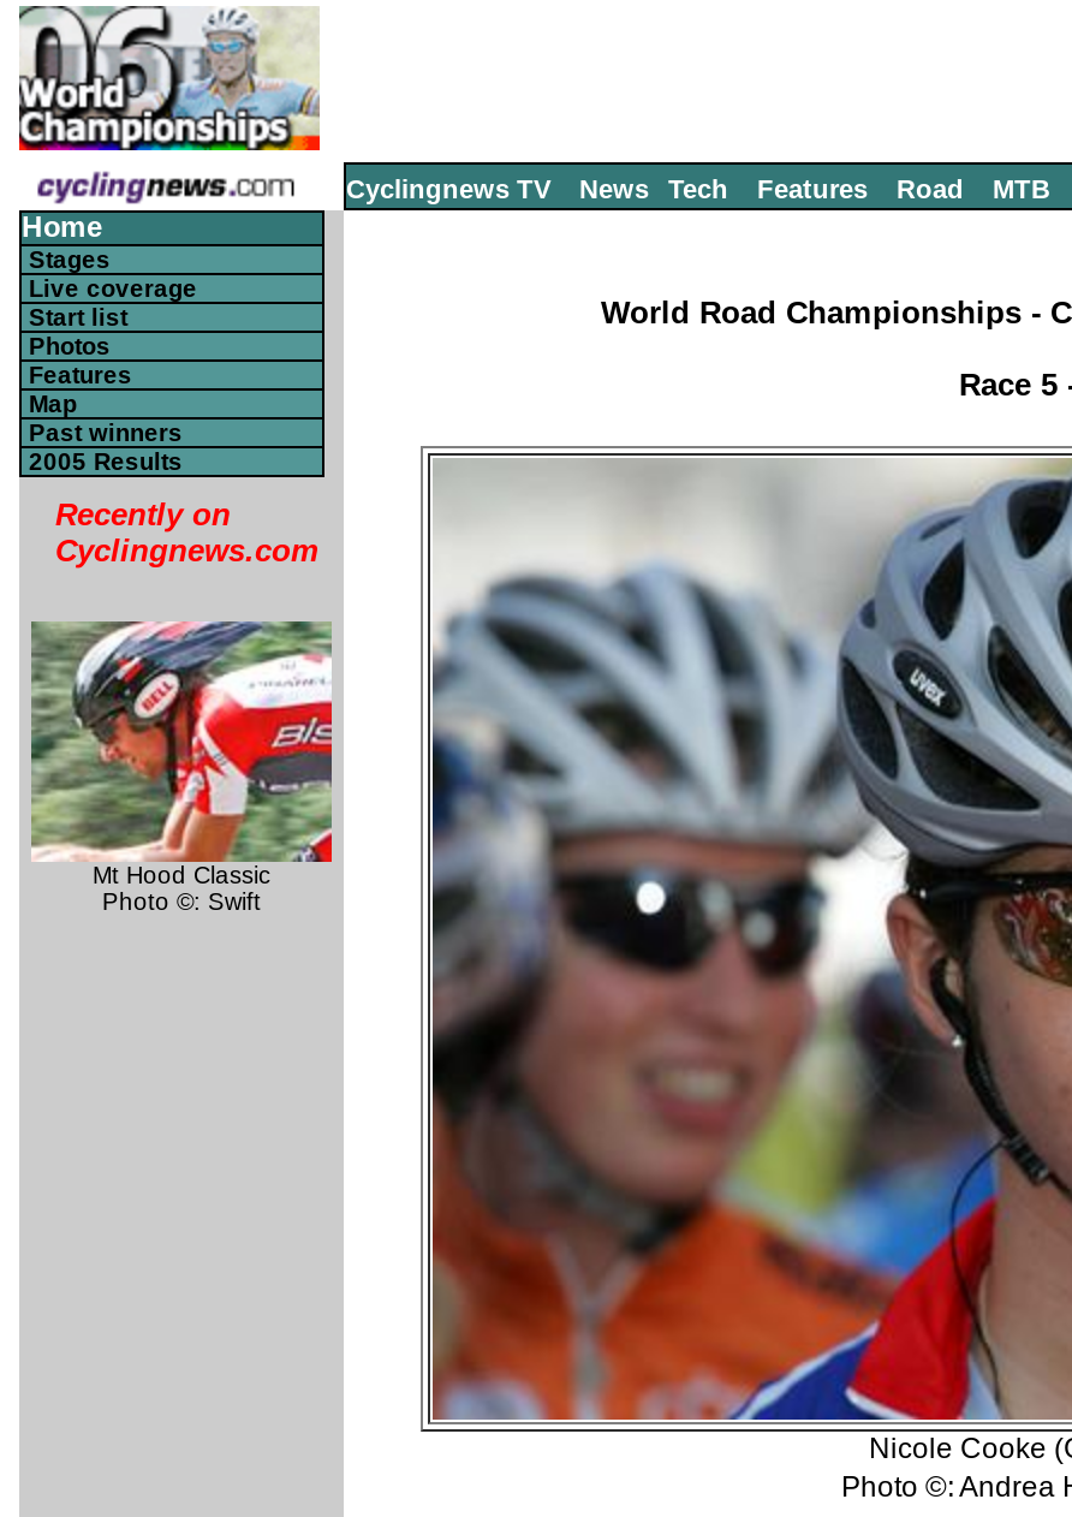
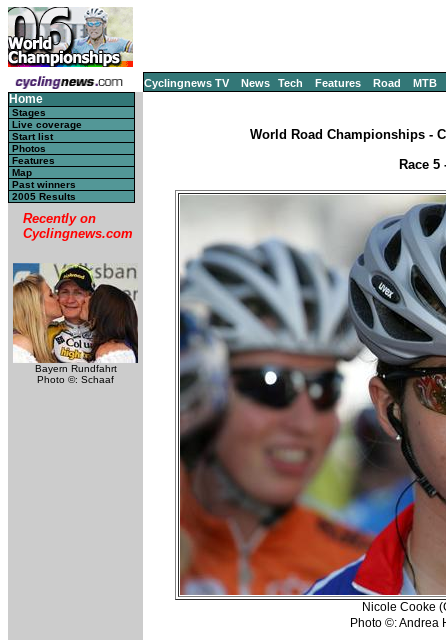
[29,619,334,915] [image] | Mt Hood Classic | Photo ©: Swift -> [12,263,139,385] [image] | Bayern Rundfahrt | Photo ©: Schaaf

